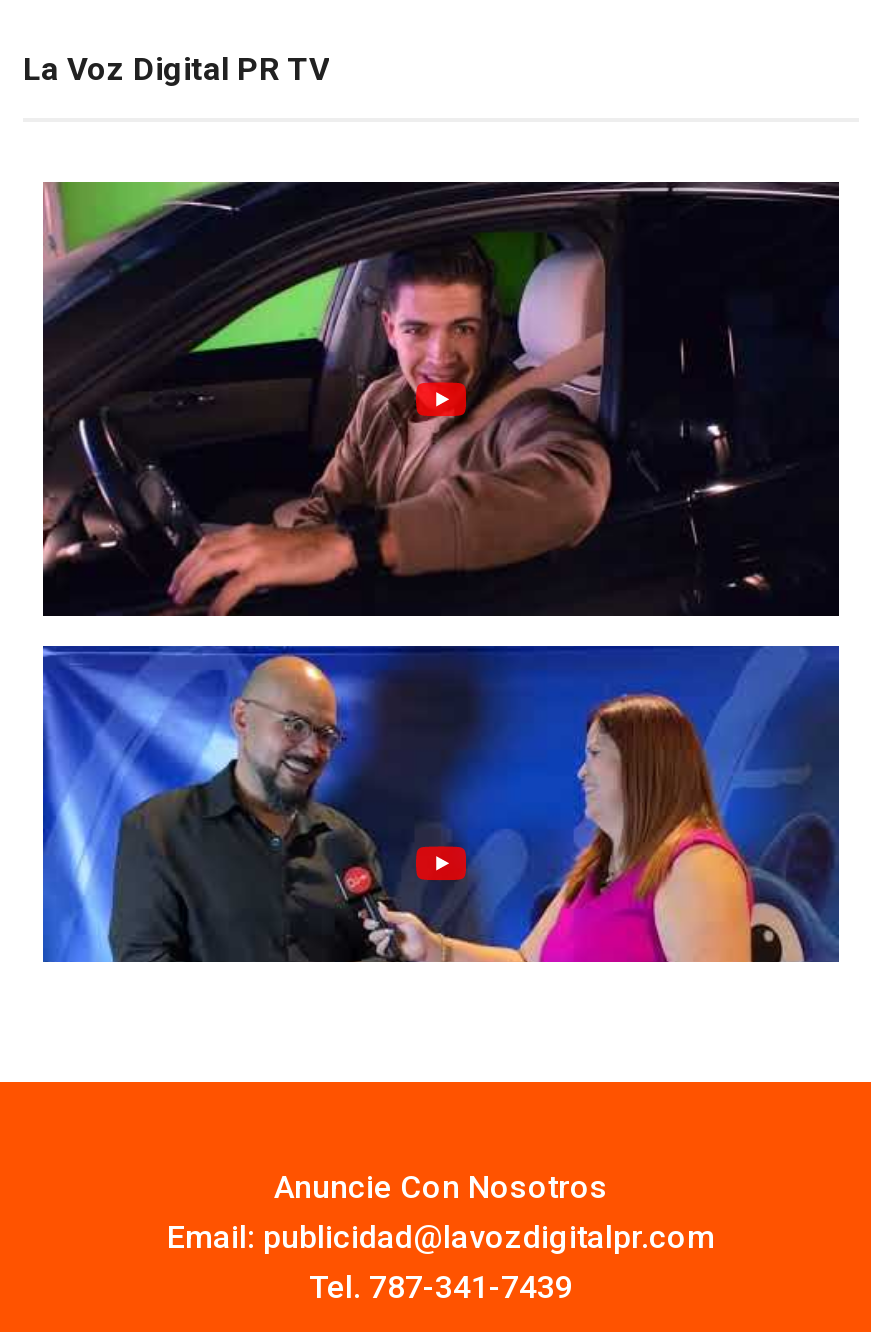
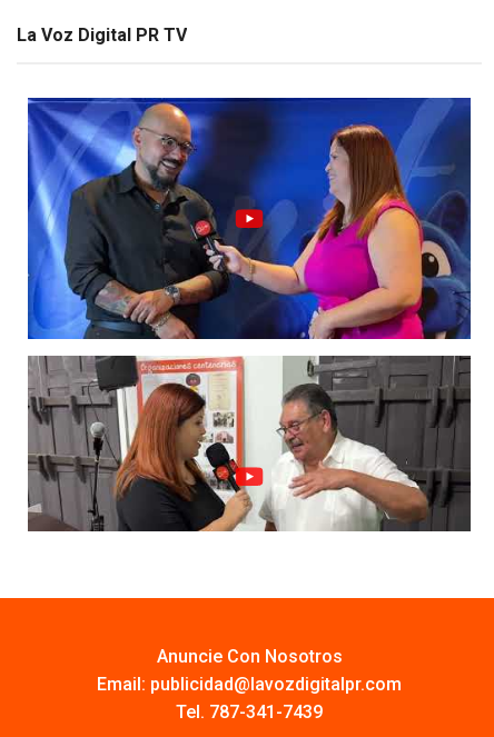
[41,180,841,618] [image] -> [27,97,472,340] [image]
[41,644,839,964] [image] -> [27,355,472,532] [image]

